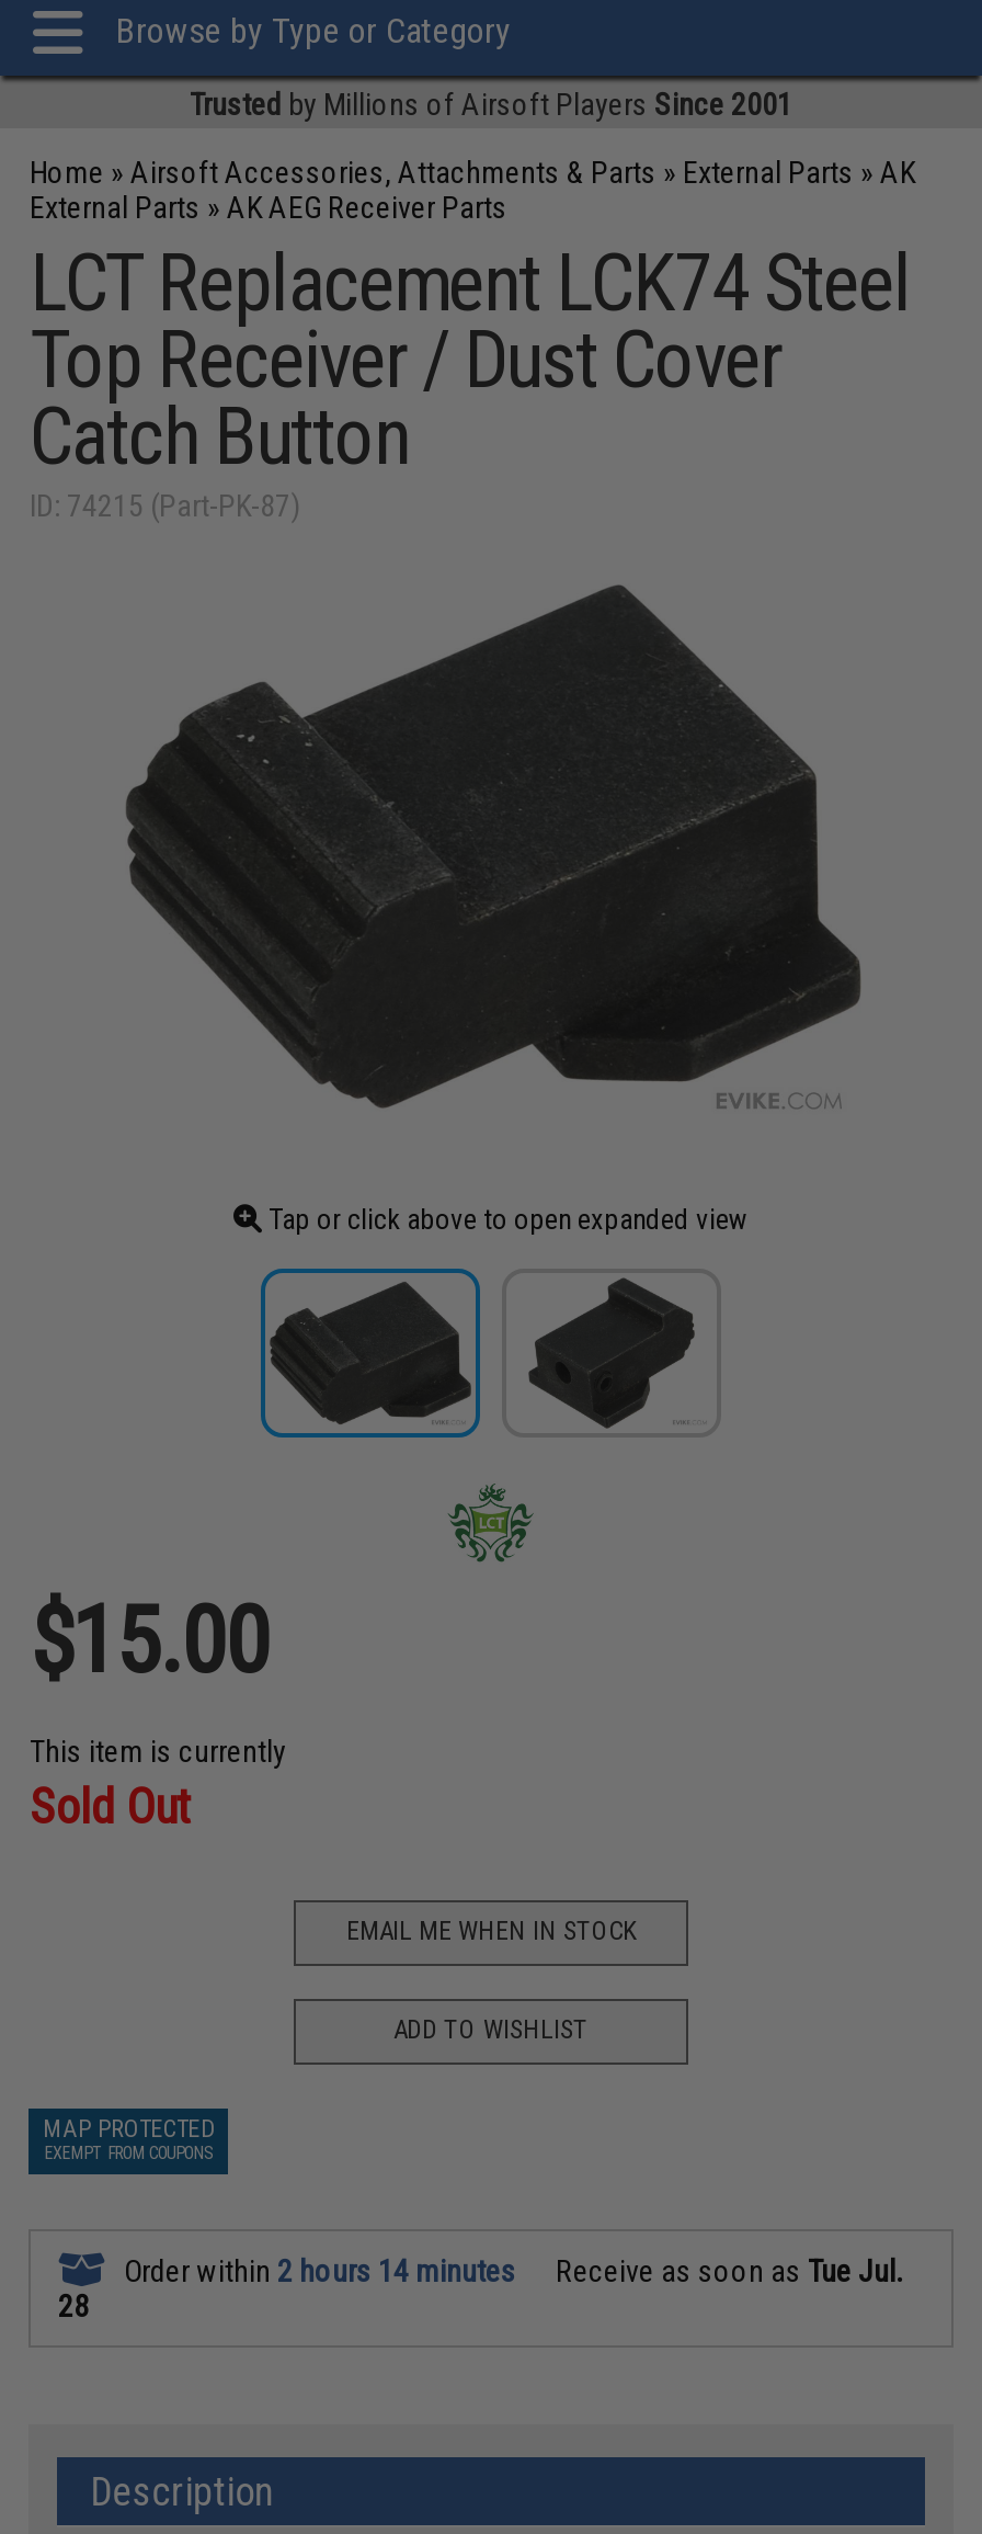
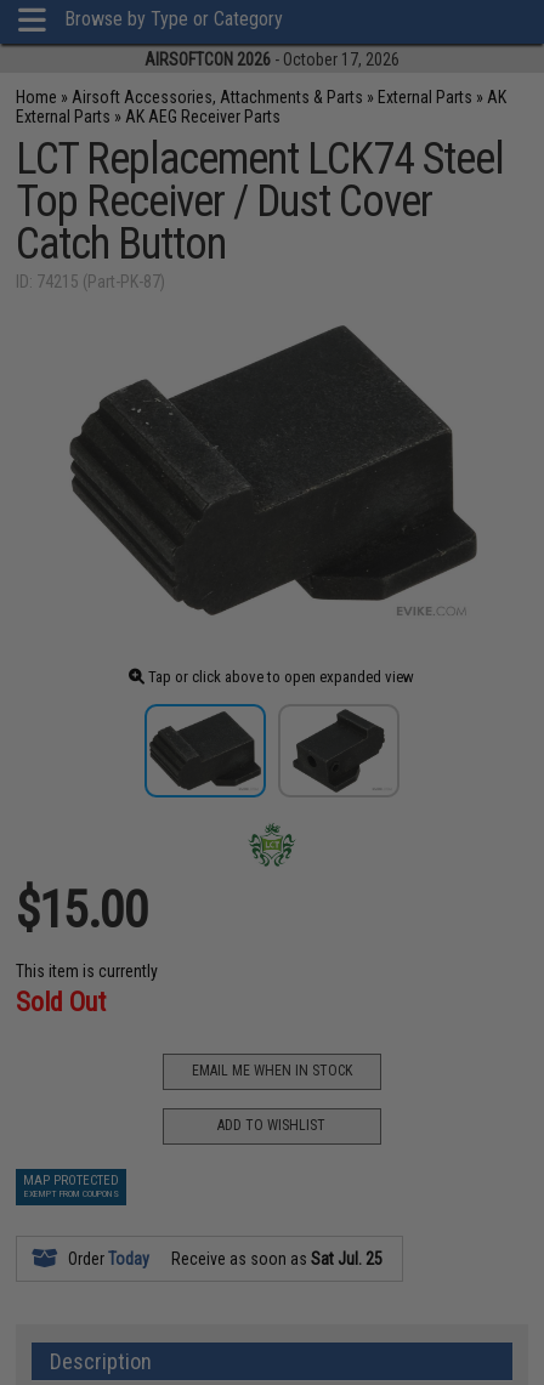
[190,87,792,122] Trusted by Millions of Airsoft Players Since 2001 -> [144,50,399,69] AIRSOFTCON 2026 - October 17, 2026
[58,2252,902,2322] Order within 2 hours 14 minutes | Receive as soon as Tue Jul. | 28 -> [65,1248,383,1268] Order Today | Receive as soon as Sat Jul. 25

